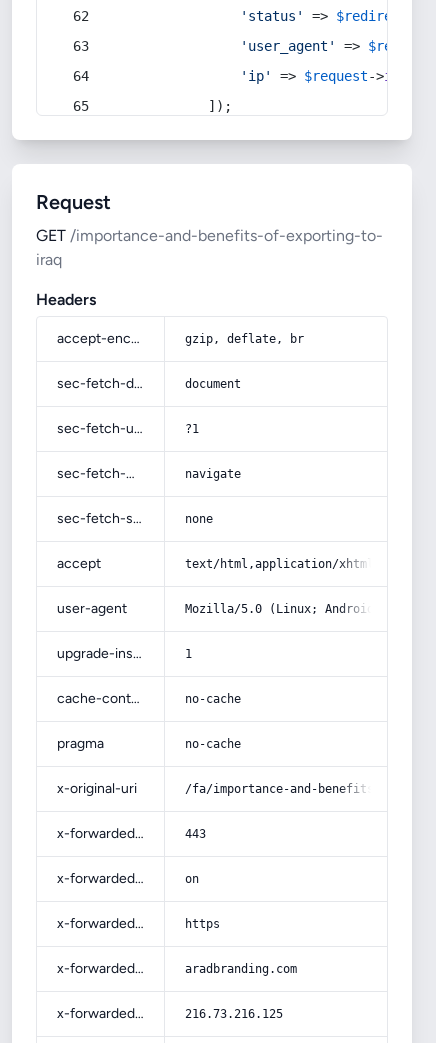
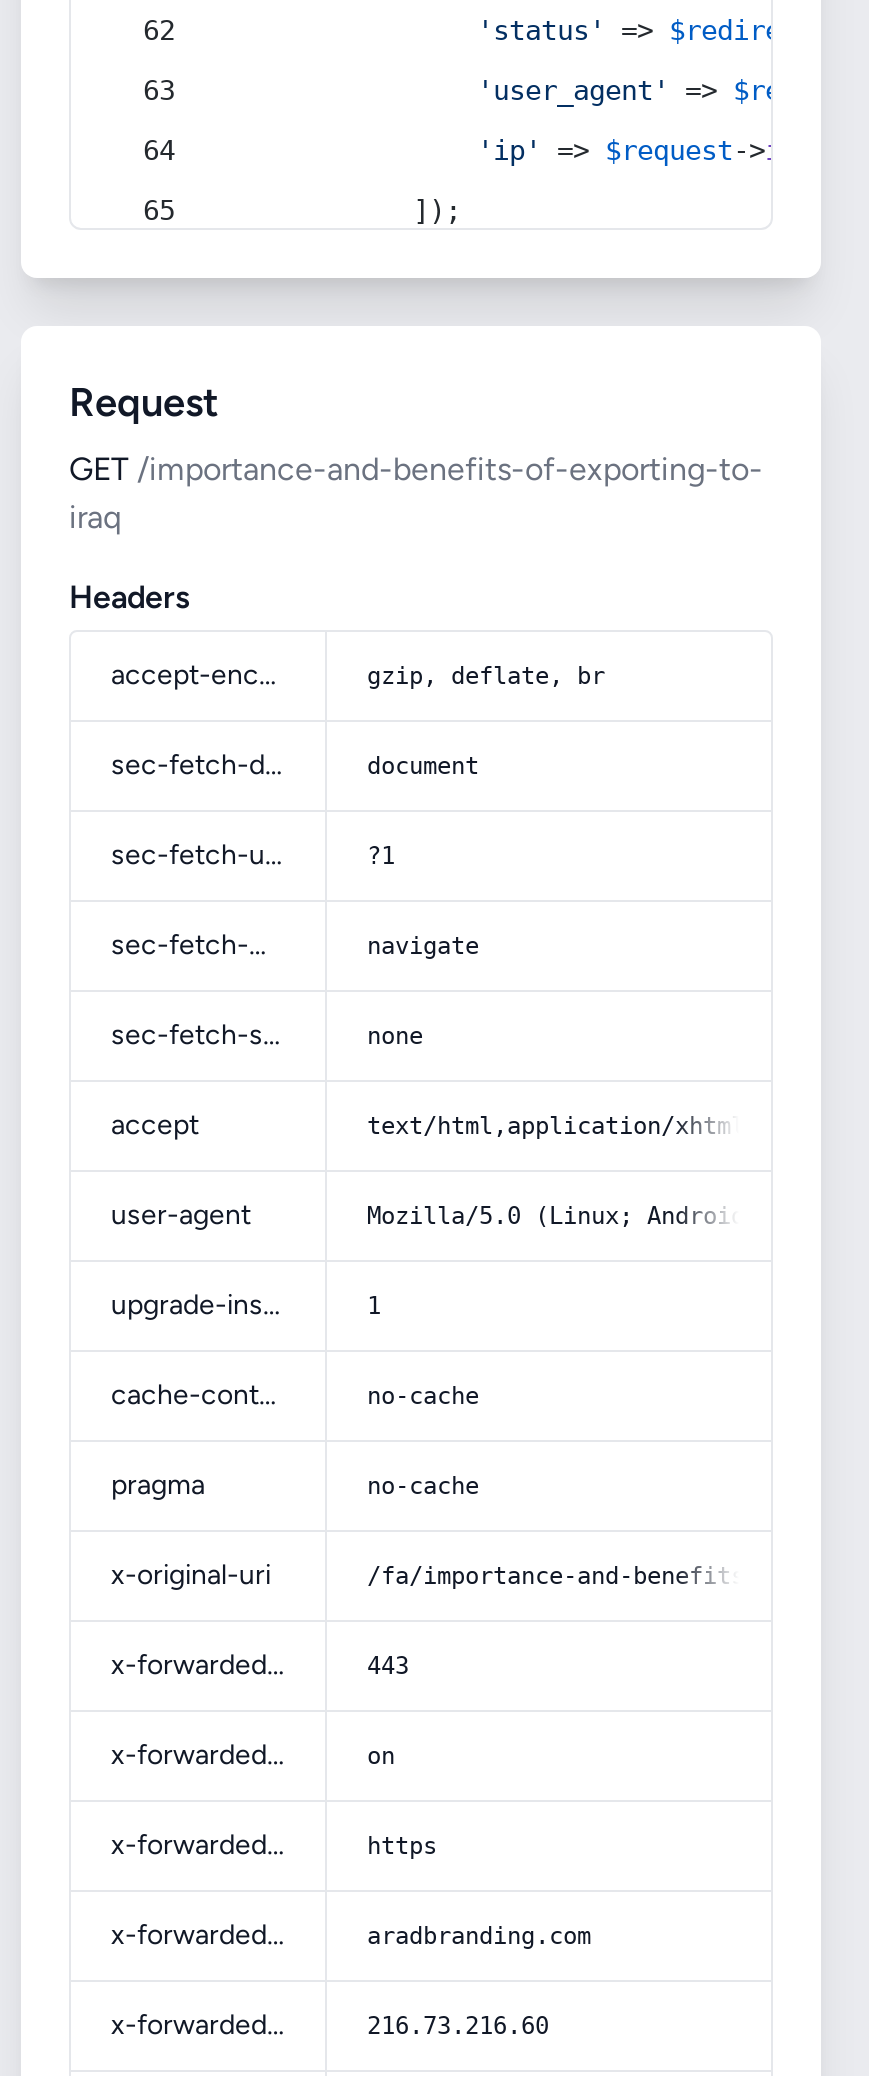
[185,1007,283,1021] 216.73.216.125 -> [367,2012,549,2040] 216.73.216.60

